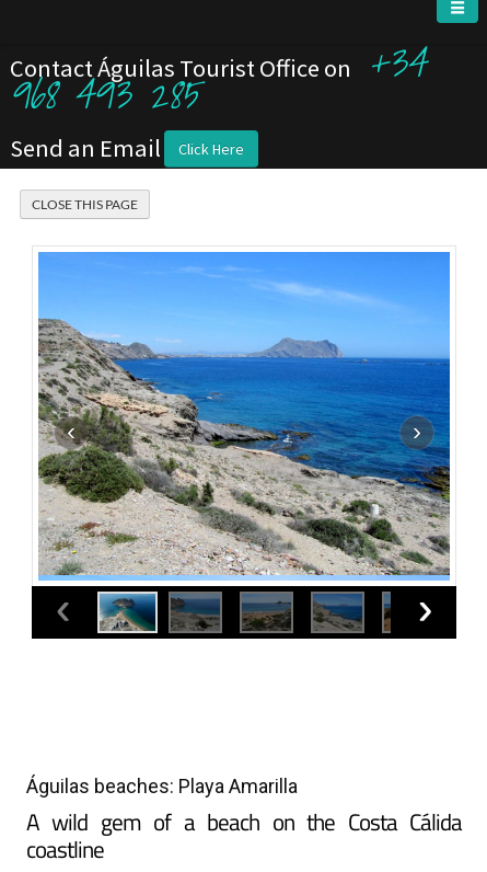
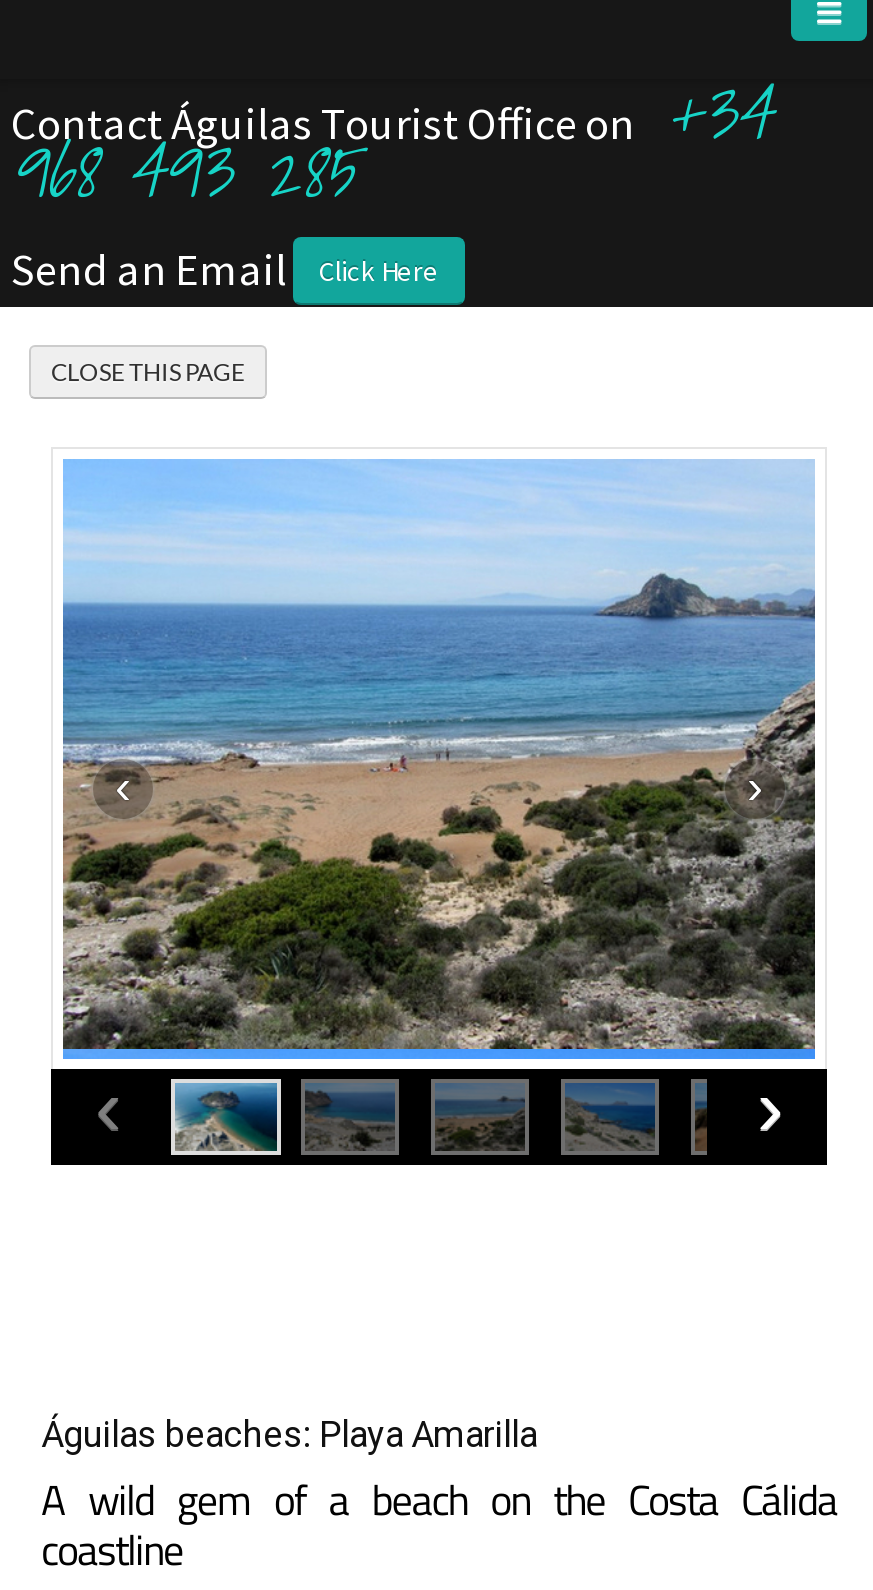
[37,252,451,581] [image] -> [61,459,817,1059] [image]

